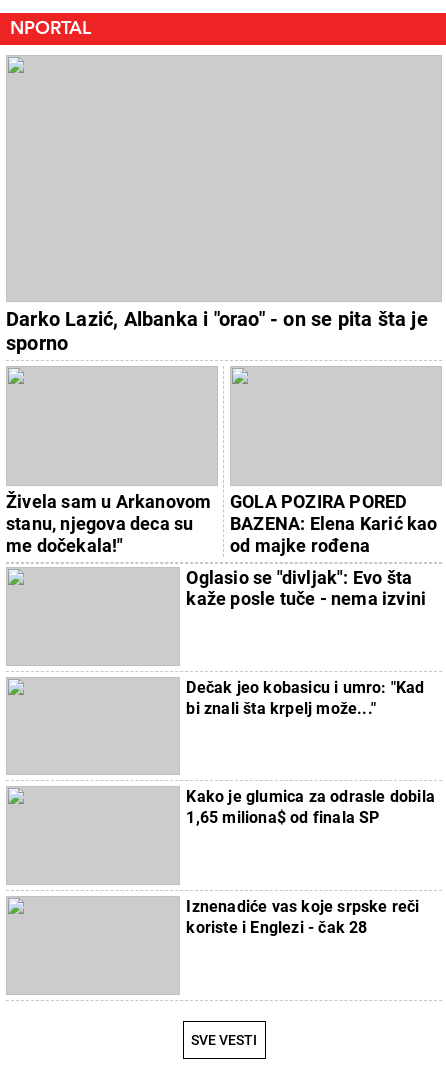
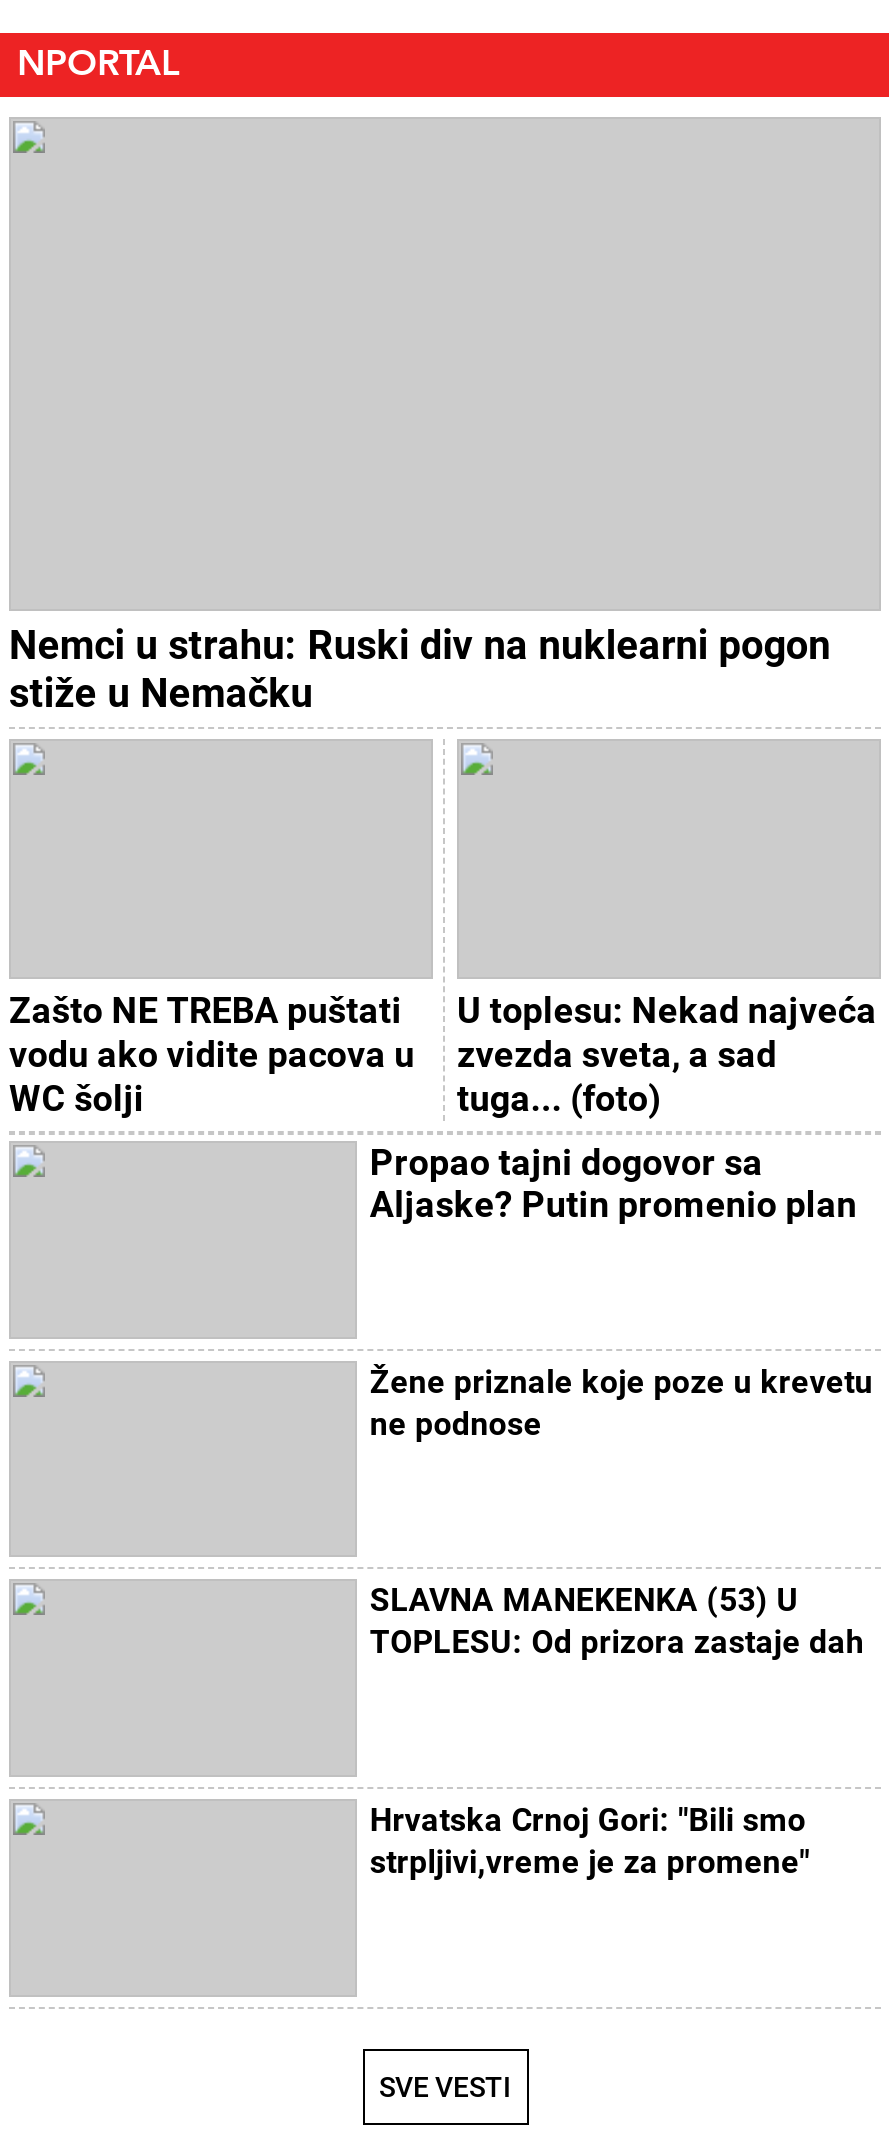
[6,307,428,355] Darko Lazić, Albanka i "orao" - on se pita šta je | sporno -> [9,621,831,717] Nemci u strahu: Ruski div na nuklearni pogon | stiže u Nemačku
[6,491,211,556] Živela sam u Arkanovom | stanu, njegova deca su | me dočekala!" -> [9,989,415,1119] Zašto NE TREBA puštati | vodu ako vidite pacova u | WC šolji
[230,491,438,556] GOLA POZIRA PORED | BAZENA: Elena Karić kao | od majke rođena -> [457,989,877,1119] U toplesu: Nekad najveća | zvezda sveta, a sad | tuga... (foto)
[186,567,426,609] Oglasio se "divljak": Evo šta | kaže posle tuče - nema izvini -> [370,1141,857,1225] Propao tajni dogovor sa | Aljaske? Putin promenio plan
[186,677,425,717] Dečak jeo kobasicu i umro: "Kad | bi znali šta krpelj može..." -> [370,1362,873,1442] Žene priznale koje poze u krevetu | ne podnose
[186,787,435,827] Kako je glumica za odrasle dobila | 1,65 miliona$ od finala SP -> [370,1581,864,1661] SLAVNA MANEKENKA (53) U | TOPLESU: Od prizora zastaje dah
[186,897,420,937] Iznenadiće vas koje srpske reči | koriste i Englezi - čak 28 -> [370,1801,810,1881] Hrvatska Crnoj Gori: "Bili smo | strpljivi,vreme je za promene"

